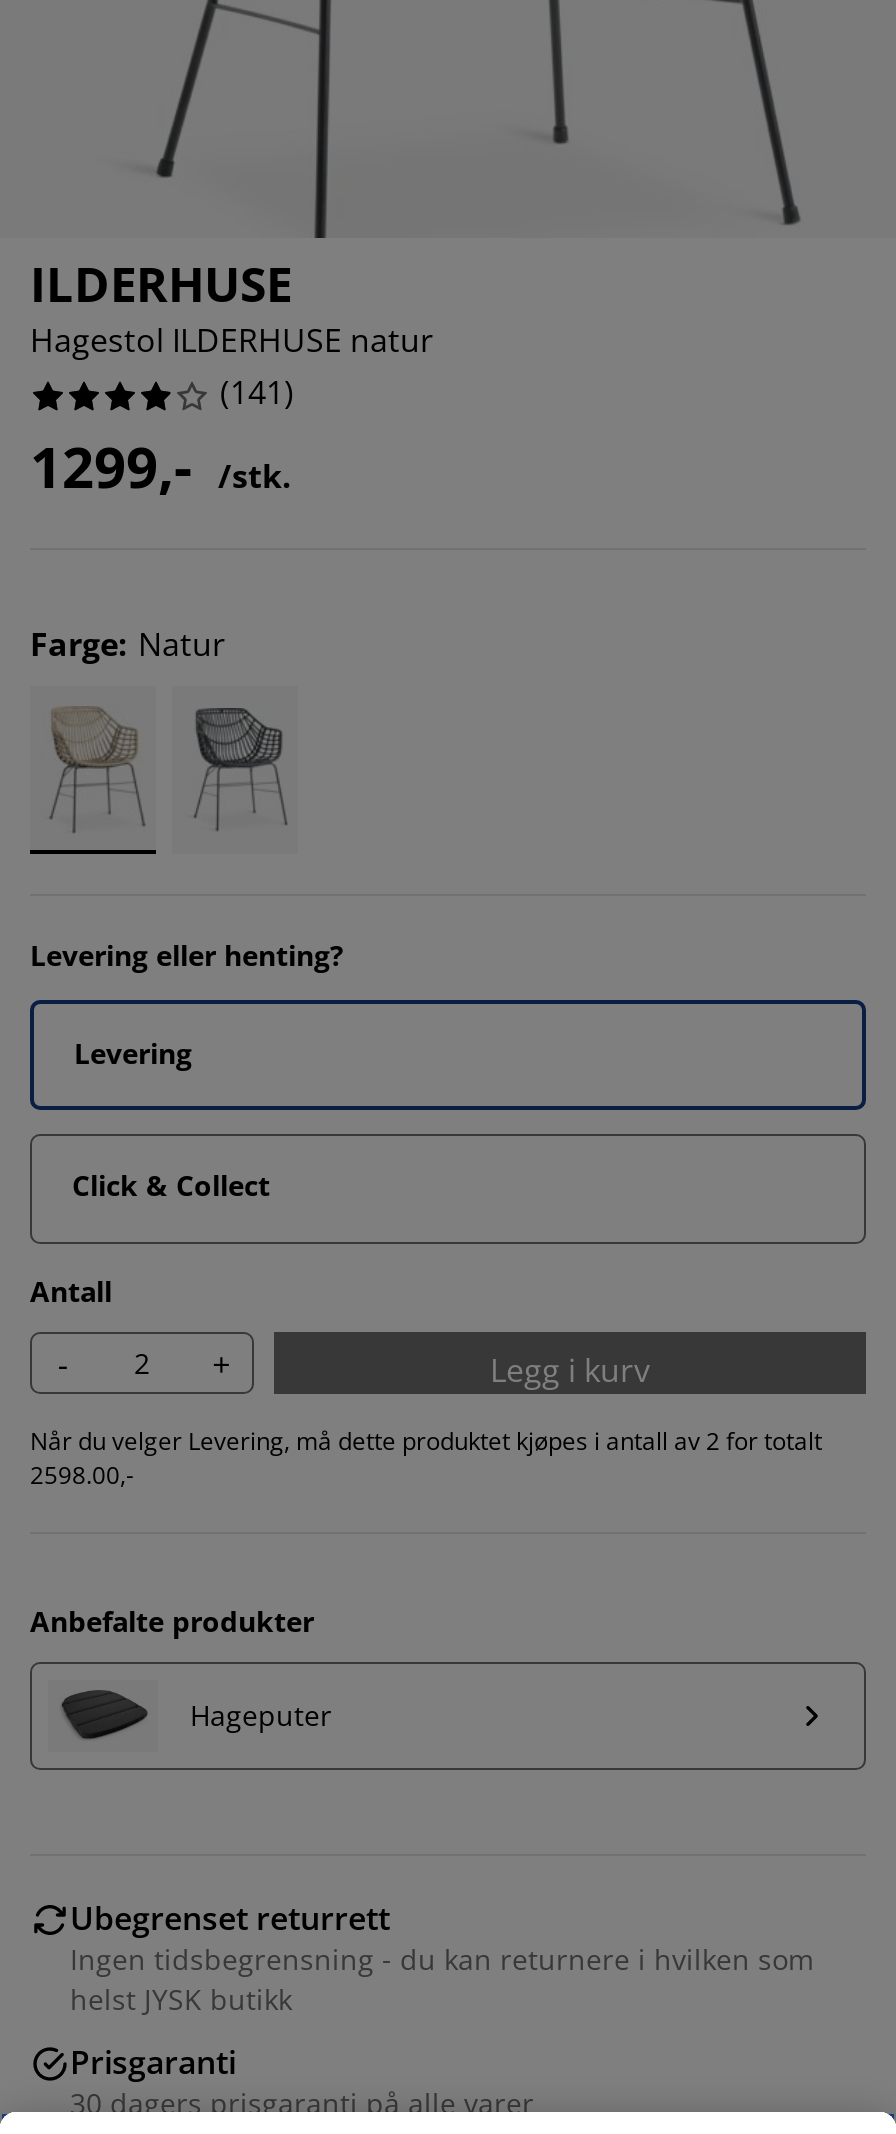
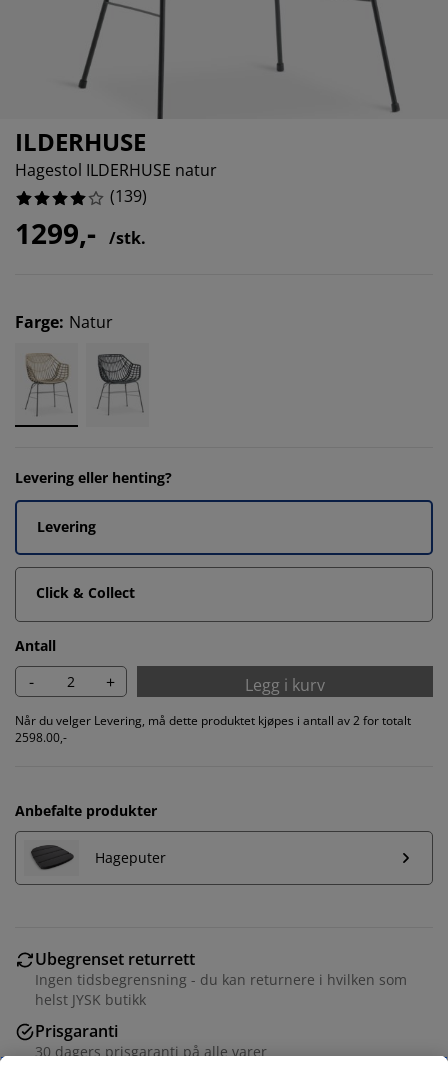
[220,370,294,414] (141) -> [110,185,147,207] (139)

